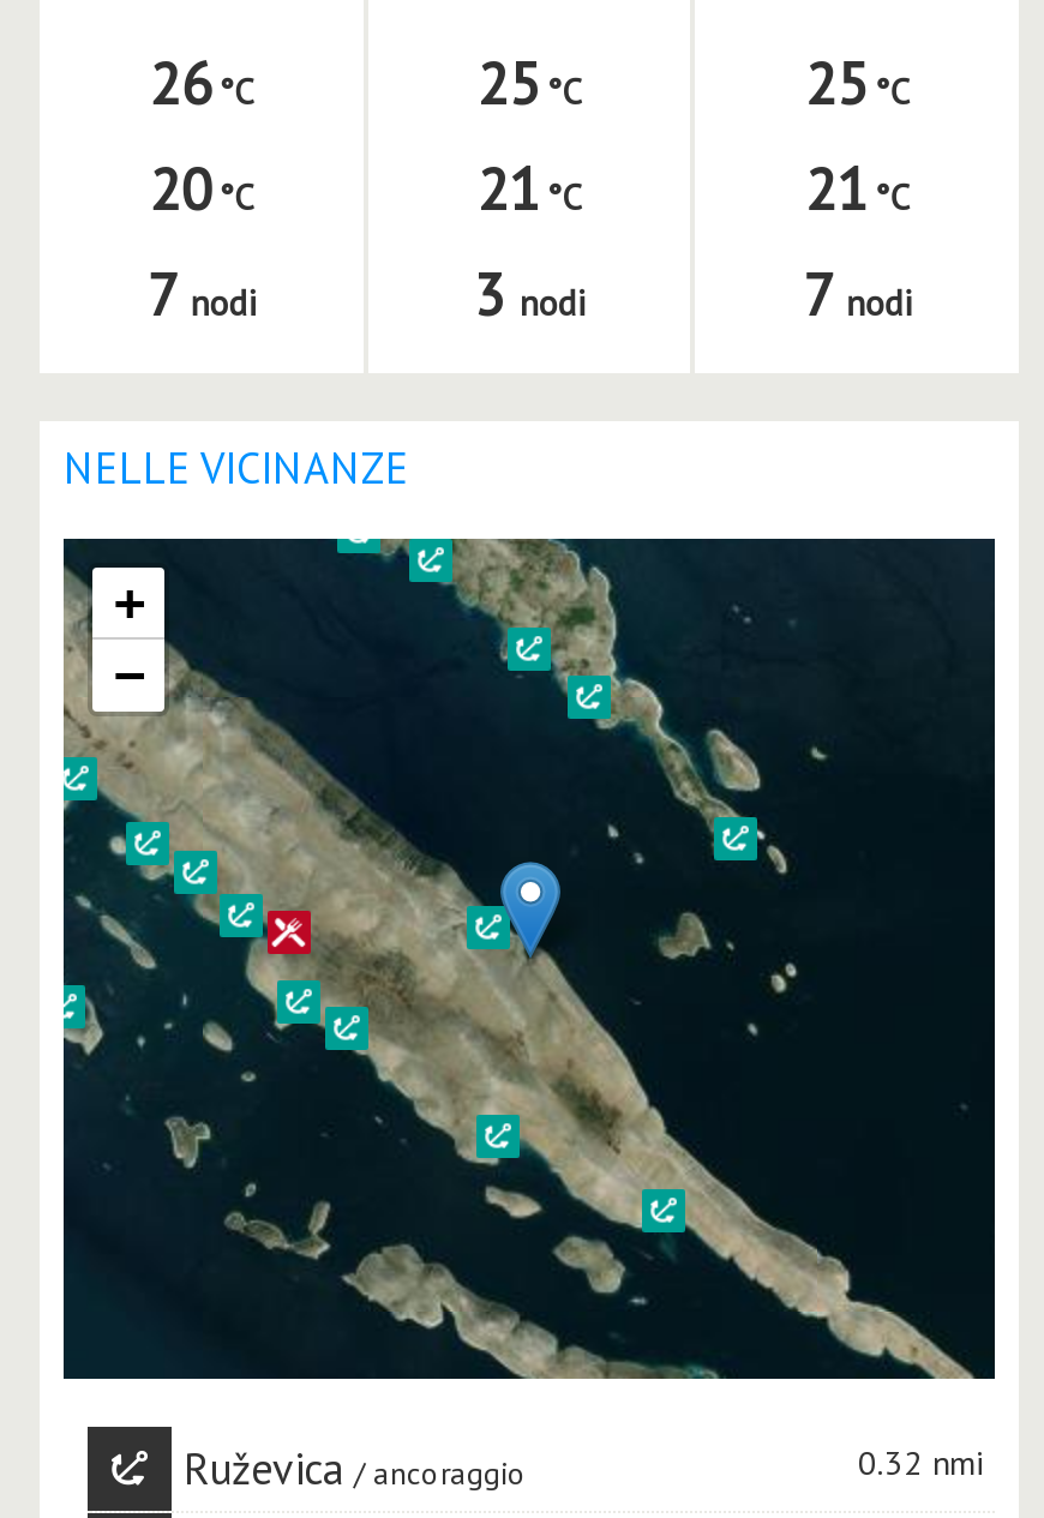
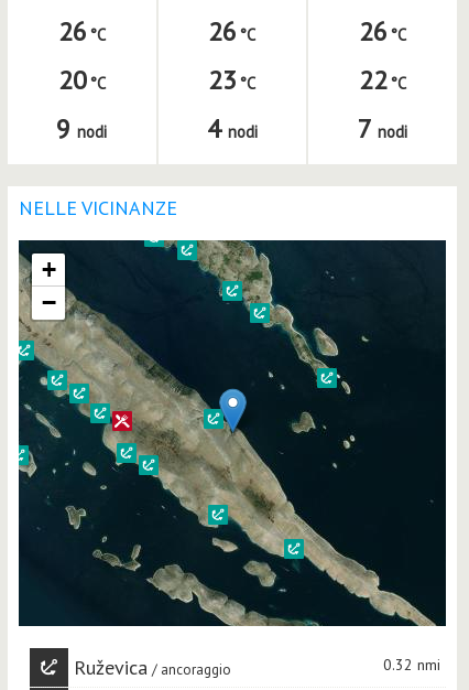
[474,47,584,332] 25 | 21 | 3 nodi -> [207,14,258,145] 26 | 23 | 4 nodi
[805,47,868,227] 25 | 21 -> [359,14,388,97] 26 | 22
[147,258,255,332] 7 nodi -> [56,111,107,145] 9 nodi

